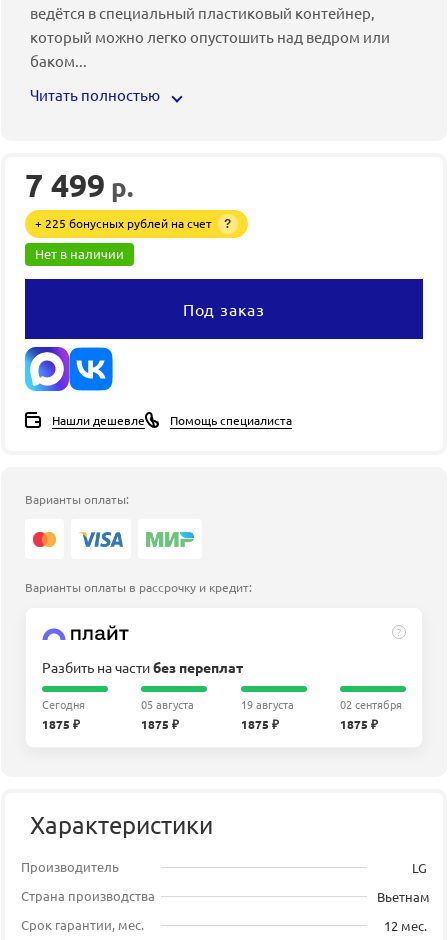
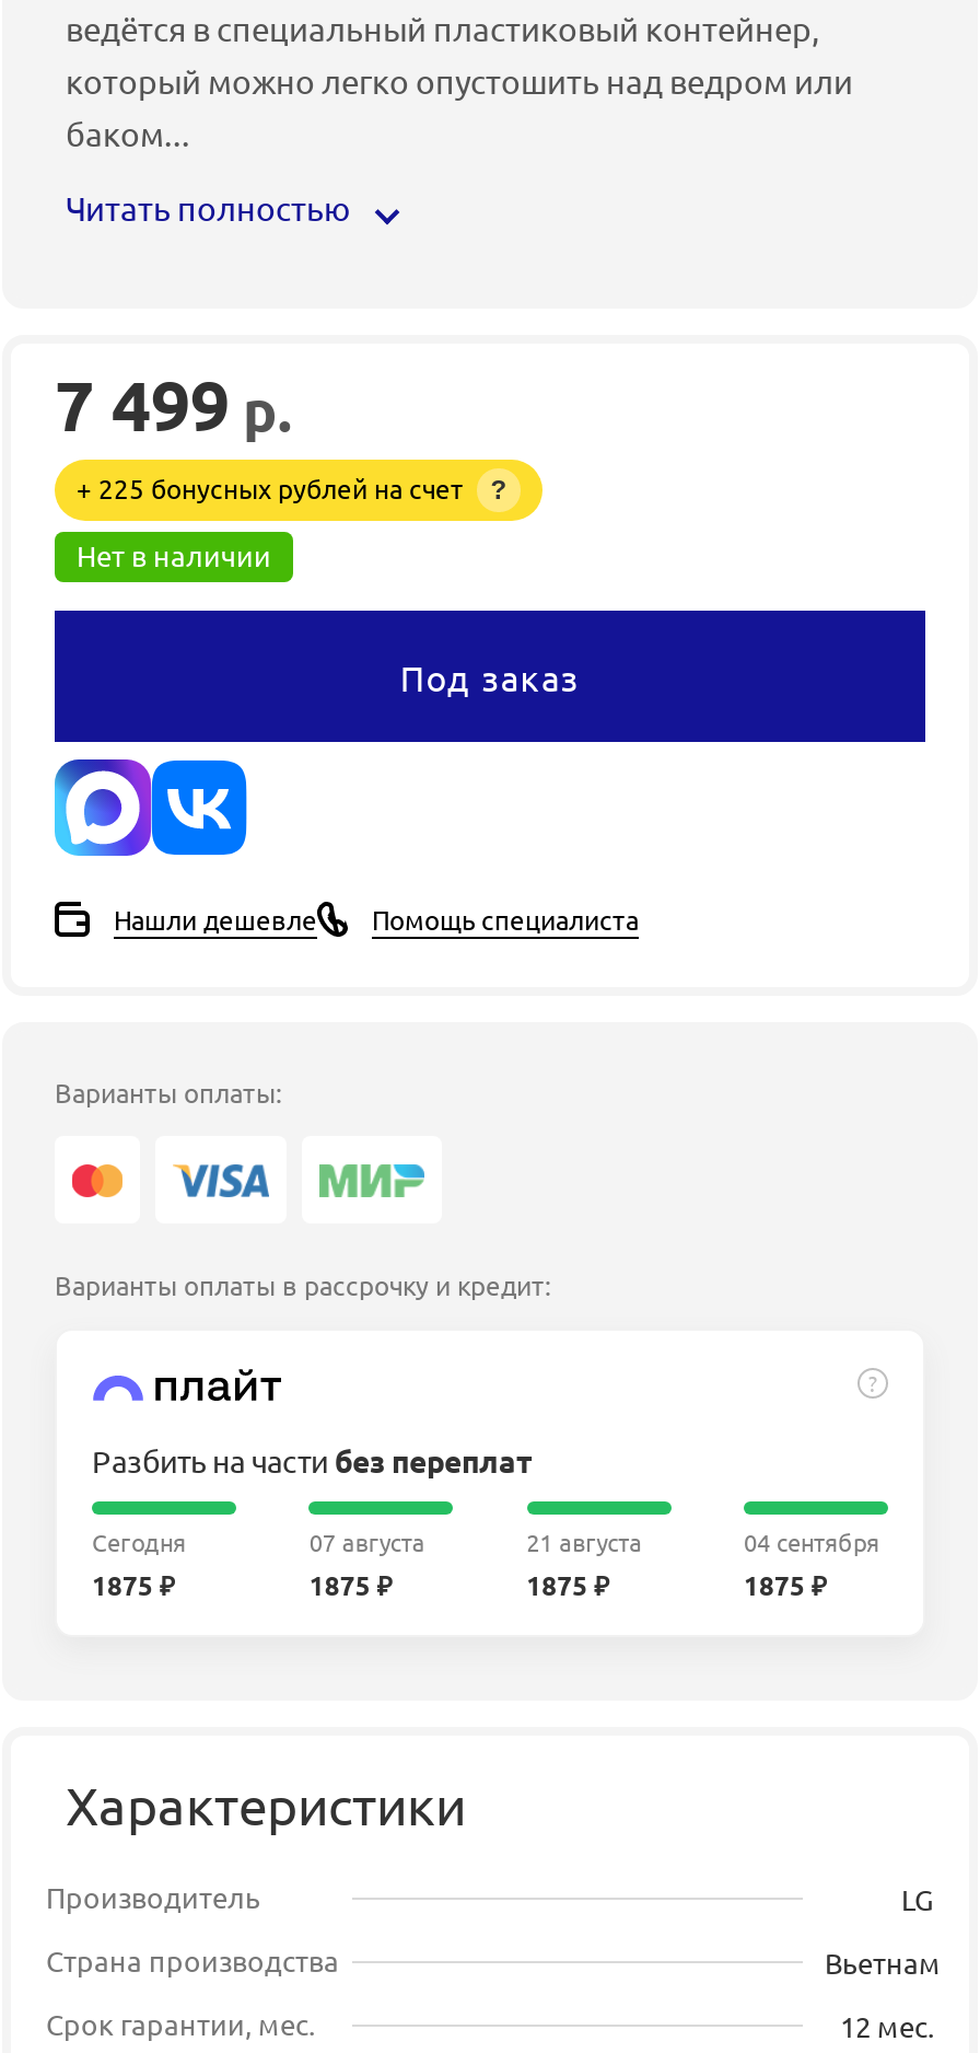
[141,695,194,711] 05 августа -> [309,1522,425,1557] 07 августа
[241,695,294,711] 19 августа -> [527,1522,642,1557] 21 августа
[340,695,402,711] 02 сентября -> [744,1522,879,1557] 04 сентября

